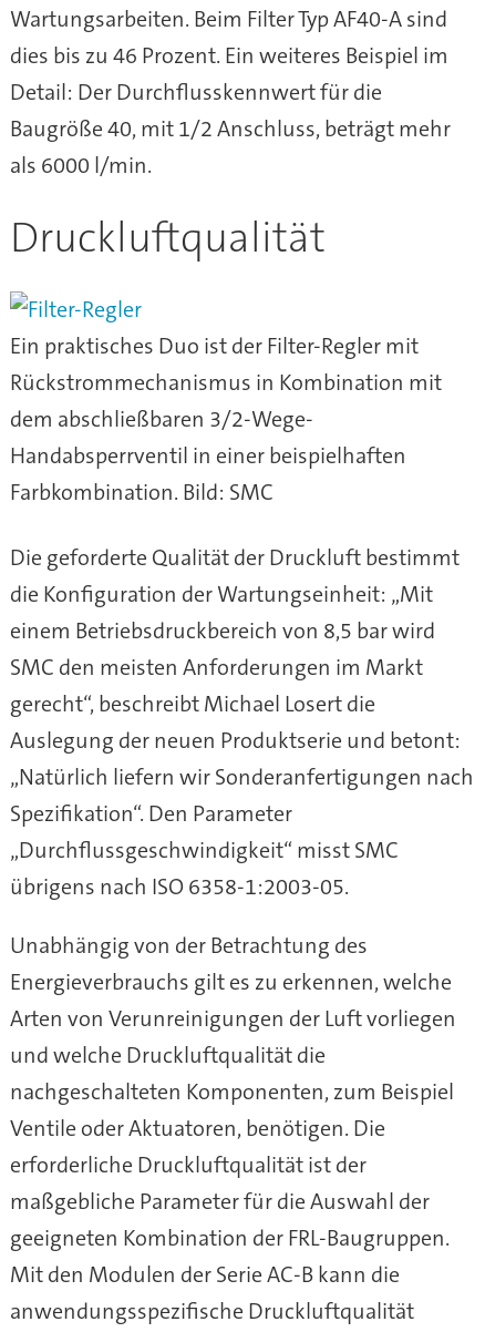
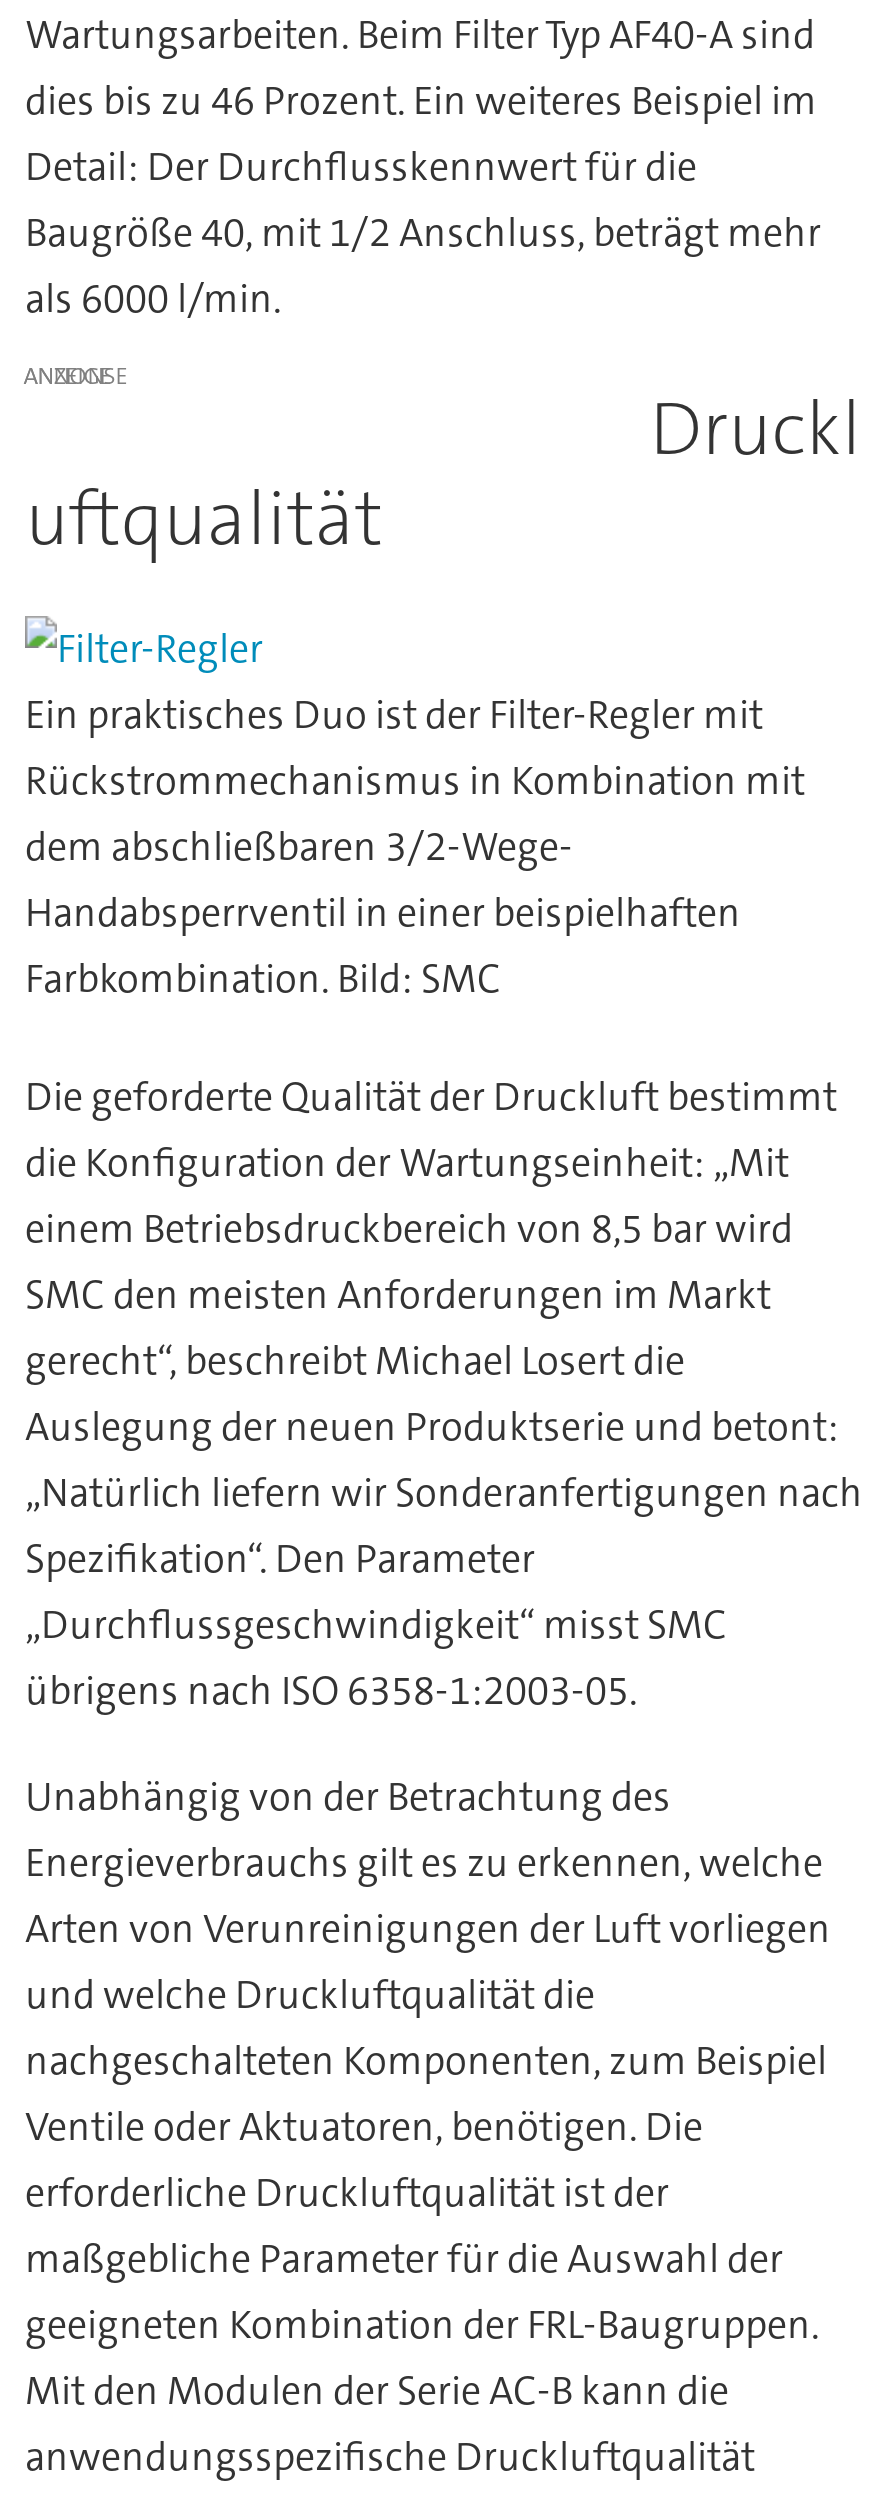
[10,211,326,265] Druckluftqualität -> [23,360,862,568] ANZEIGE | Druckl | uftqualität

